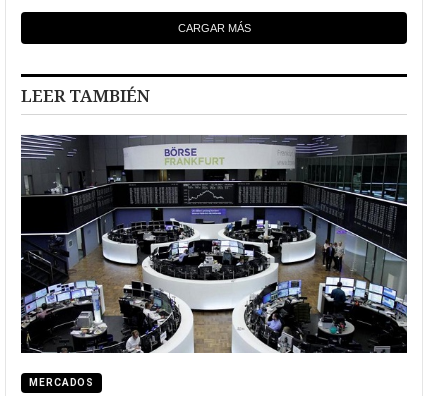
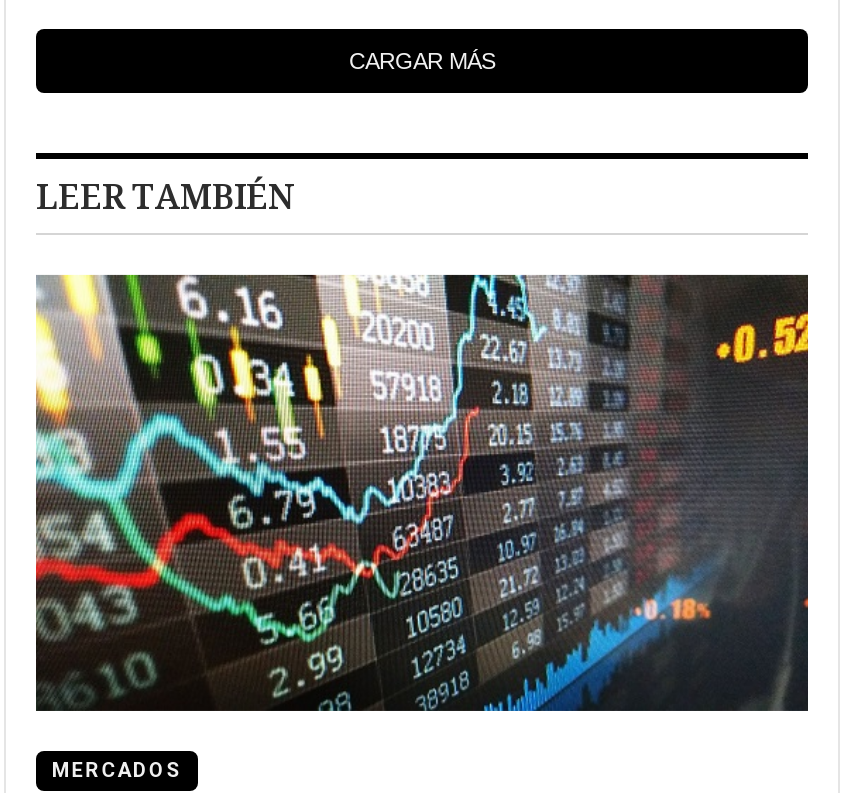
[20,134,408,354] [image] -> [34,273,810,713] [image]

